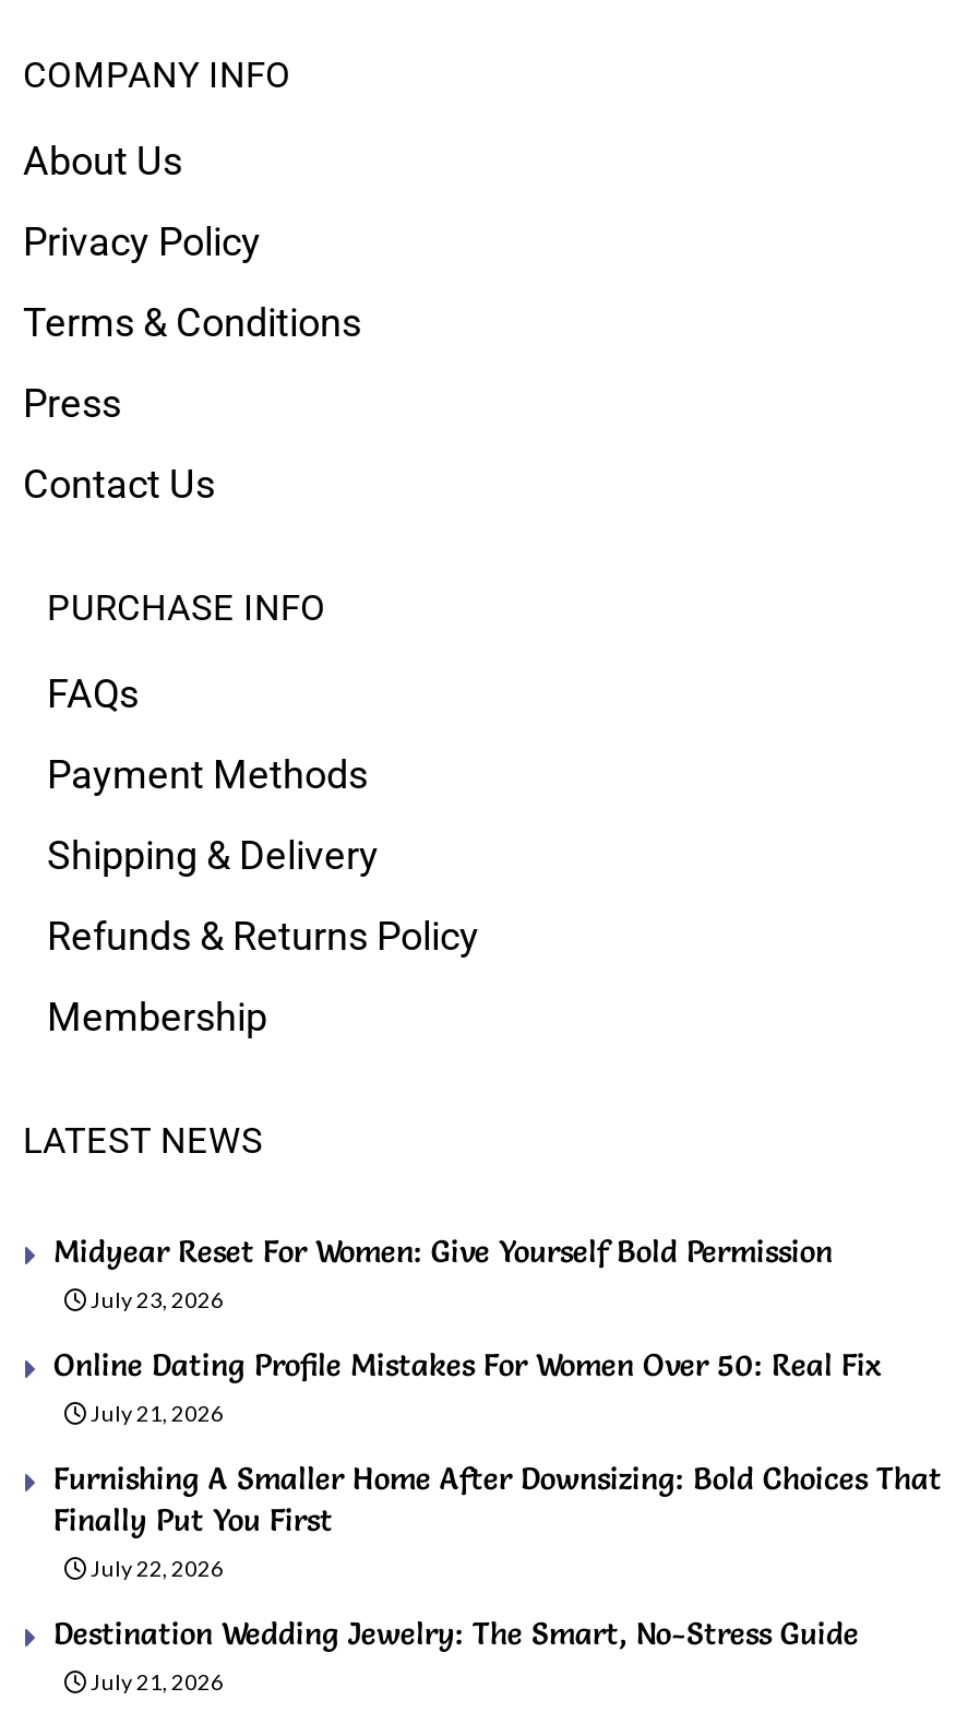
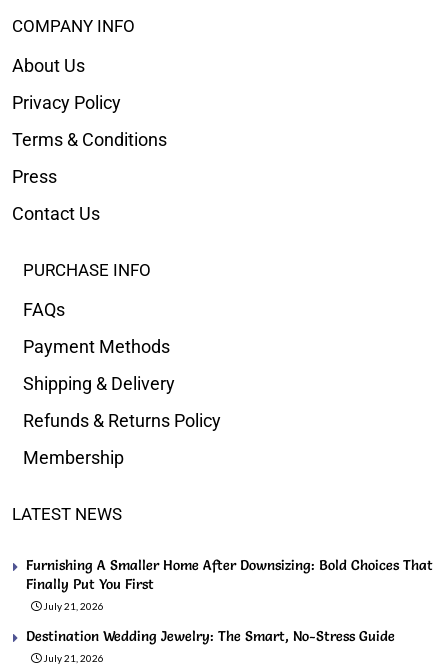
[53,1232,881,1427] Midyear Reset For Women: Give Yourself Bold Permission | July 23, 2026 | Online Dating Profile Mistakes For Women Over 50: Real Fix | July 21, 2026 -> none
[86,1556,224,1582] July 22, 2026 -> [41,600,104,612] July 21, 2026

